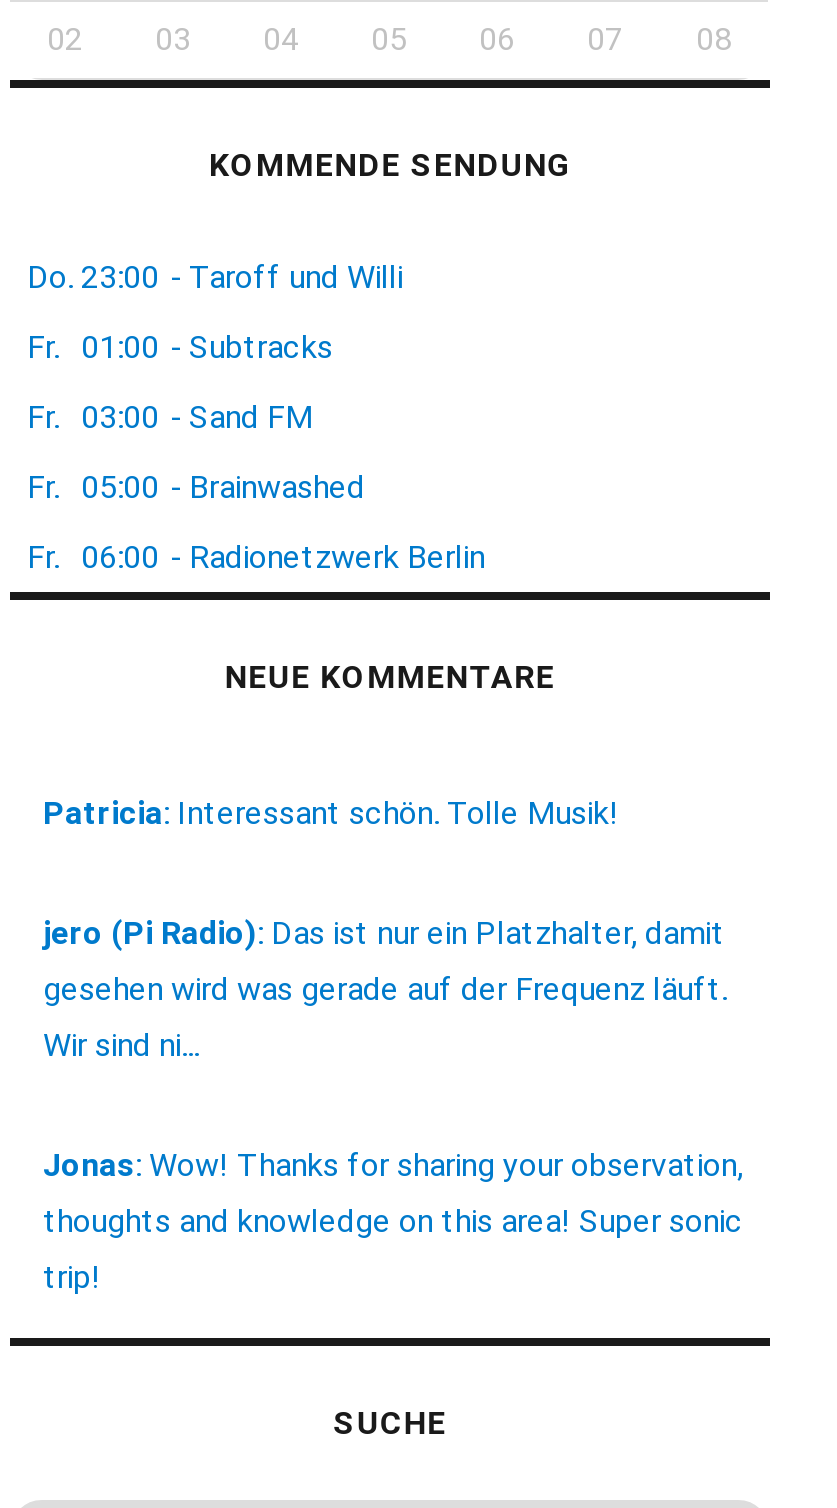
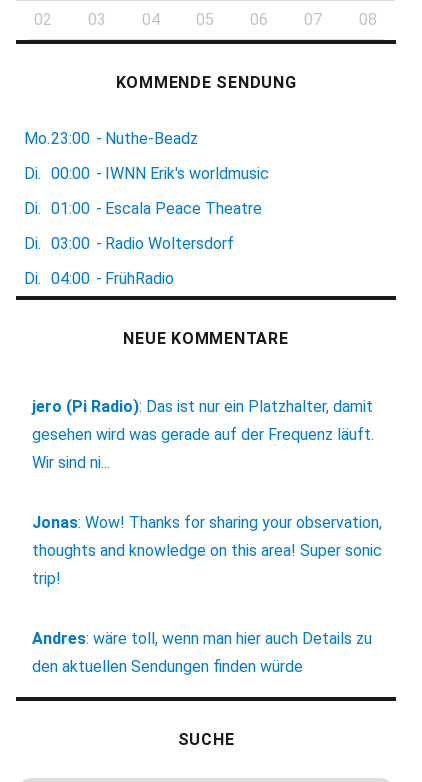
[27,258,403,296] Do. 23:00 - Taroff und Willi -> [24,129,198,148] Mo.23:00 - Nuthe-Beadz
[27,328,333,366] Fr. 01:00 - Subtracks -> [24,164,269,183] Di. 00:00 - IWNN Erik's worldmusic
[27,398,313,436] Fr. 03:00 - Sand FM -> [24,199,262,218] Di. 01:00 - Escala Peace Theatre
[27,468,365,506] Fr. 05:00 - Brainwashed -> [24,234,234,253] Di. 03:00 - Radio Woltersdorf
[27,538,485,576] Fr. 06:00 - Radionetzwerk Berlin -> [24,269,174,288] Di. 04:00 - FrühRadio
[43,794,619,832] Patricia: Interessant schön. Tolle Musik! -> none
moved [43,914,743,1296] -> [32,397,382,588]: jero (Pi Radio): Das ist nur ein Platzhalter, damit | gesehen wird was gerade auf der Frequenz läuft. | Wir sind ni... | Jonas: Wow! Thanks for sharing your observation, | thoughts and knowledge on this area! Super sonic | trip!
none -> [32,629,372,676] Andres: wäre toll, wenn man hier auch Details zu | den aktuellen Sendungen finden würde

